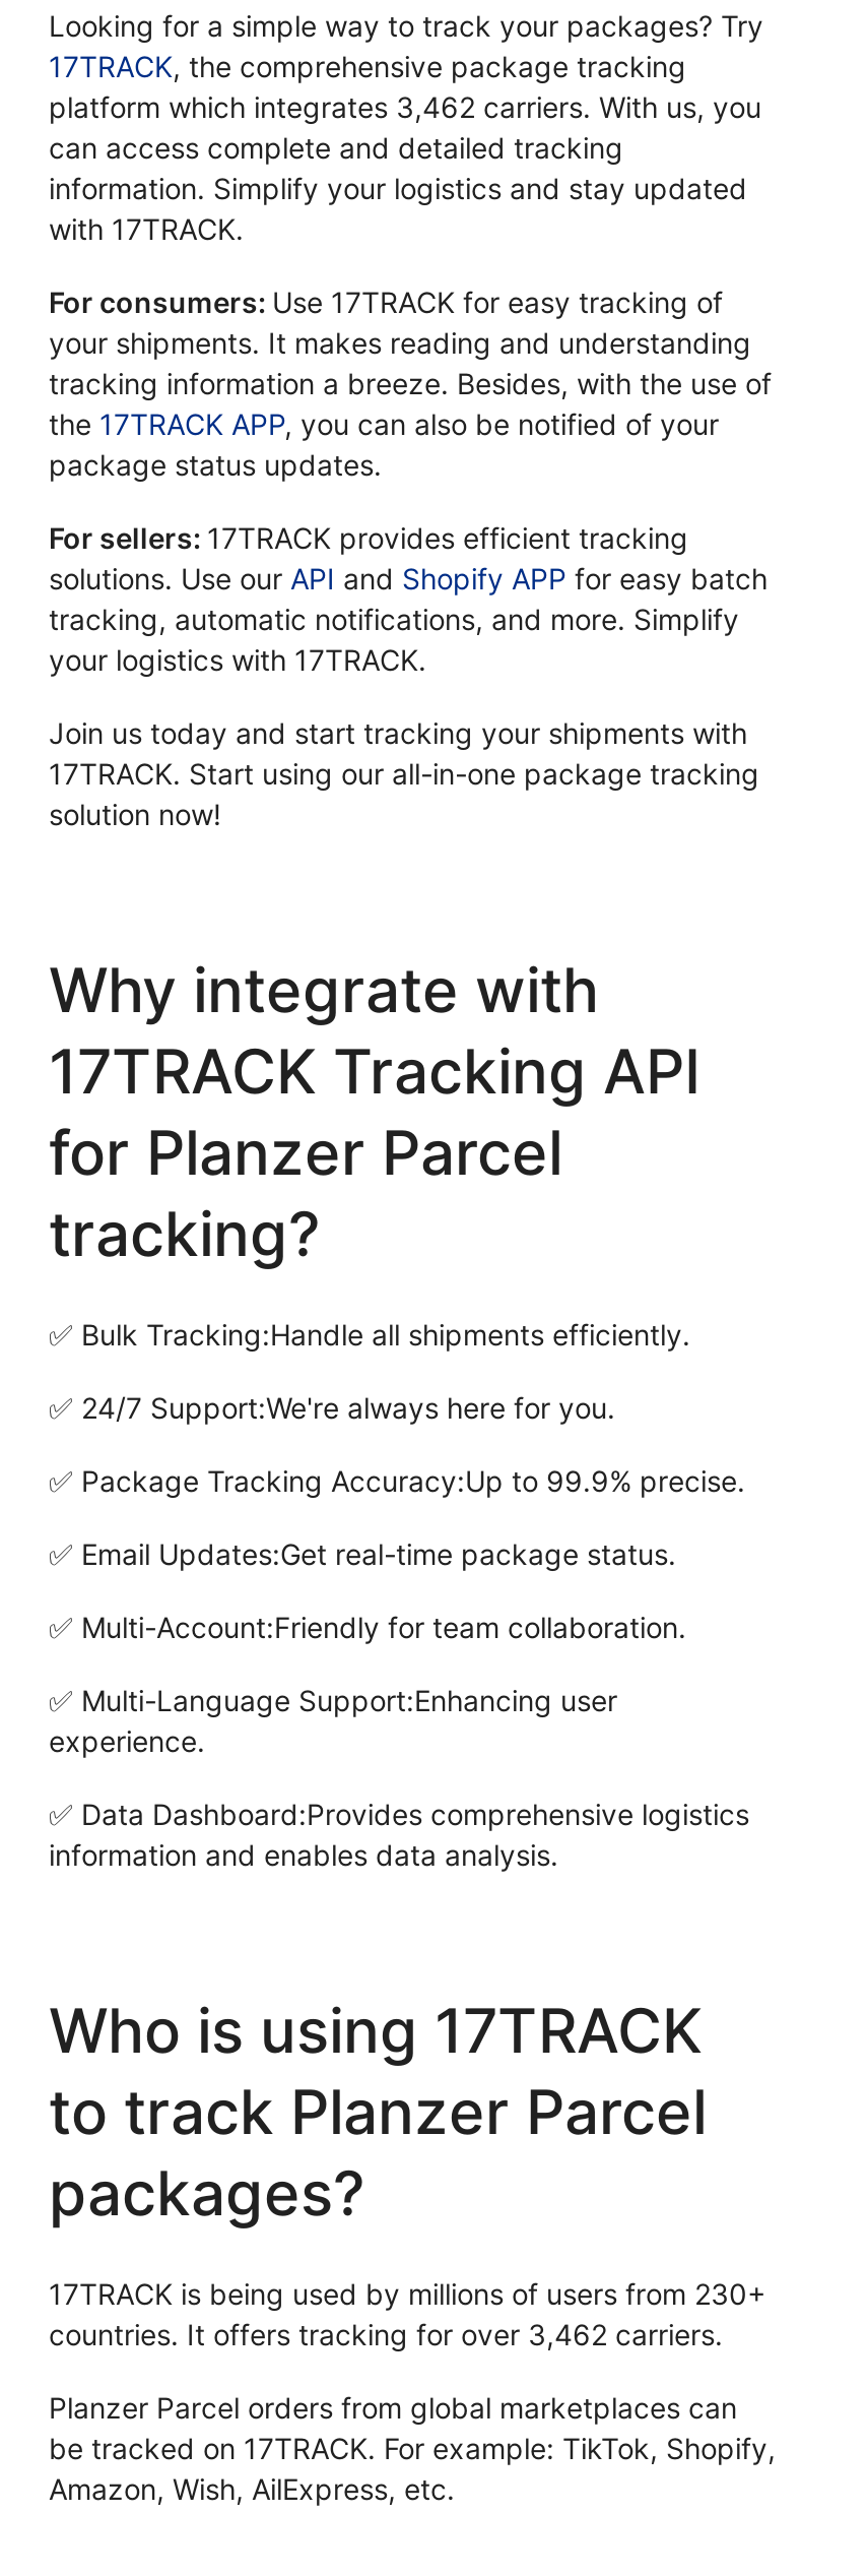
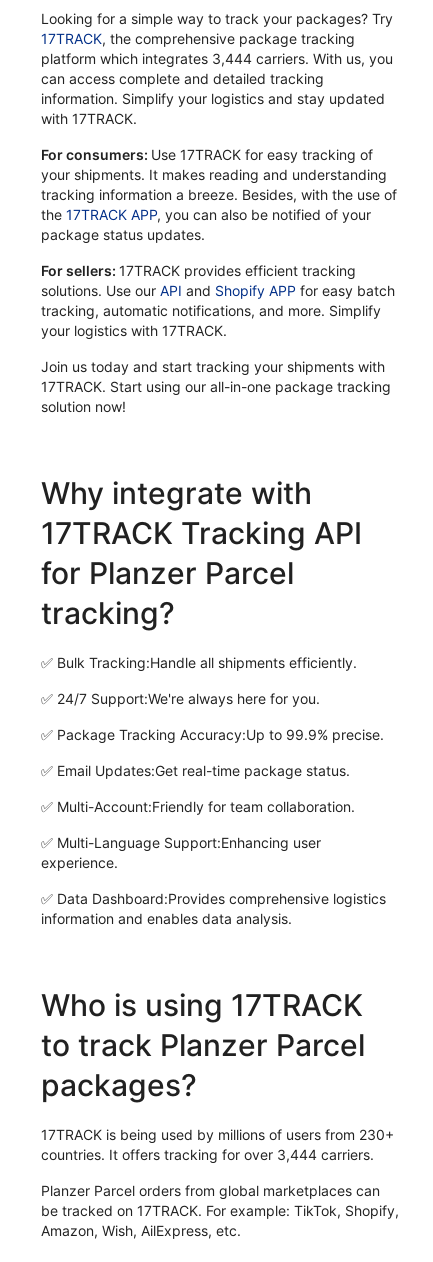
[49,90,761,125] platform which integrates 3,462 carriers. With us, you -> [41,50,393,67] platform which integrates 3,444 carriers. With us, you
[49,2318,723,2352] countries. It offers tracking for over 3,462 carriers. -> [41,1146,374,1163] countries. It offers tracking for over 3,444 carriers.

